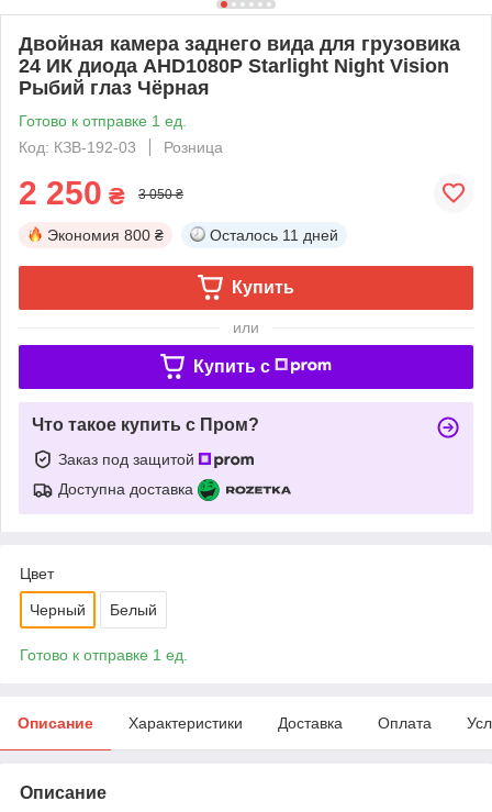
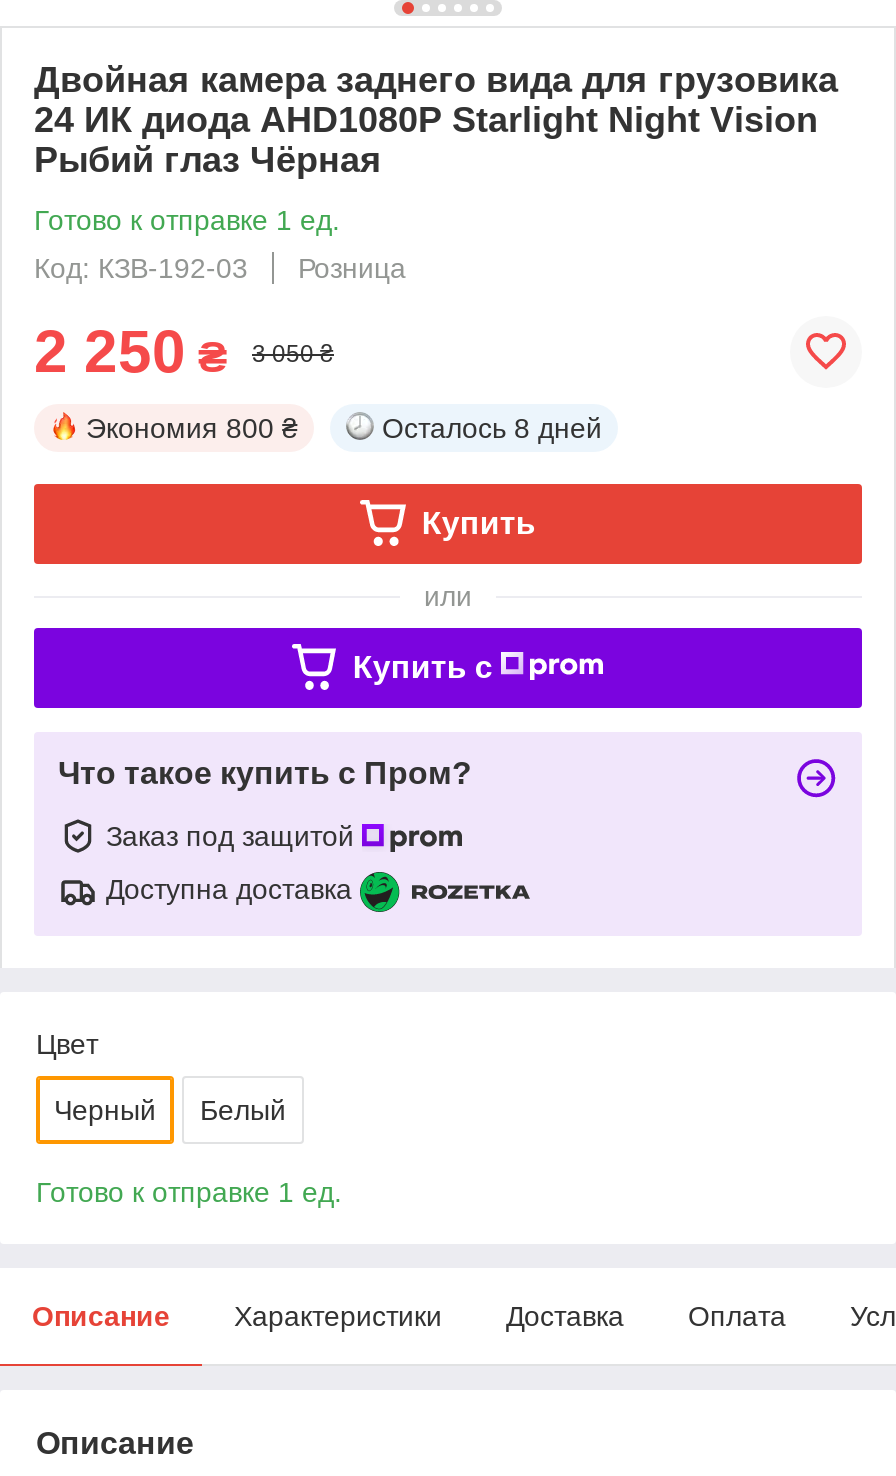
[210,226,338,244] Осталось 11 дней -> [382,412,602,444] Осталось 8 дней

